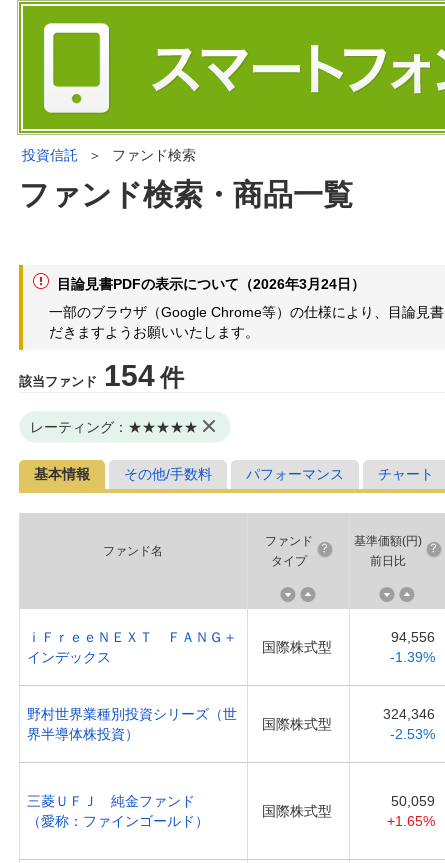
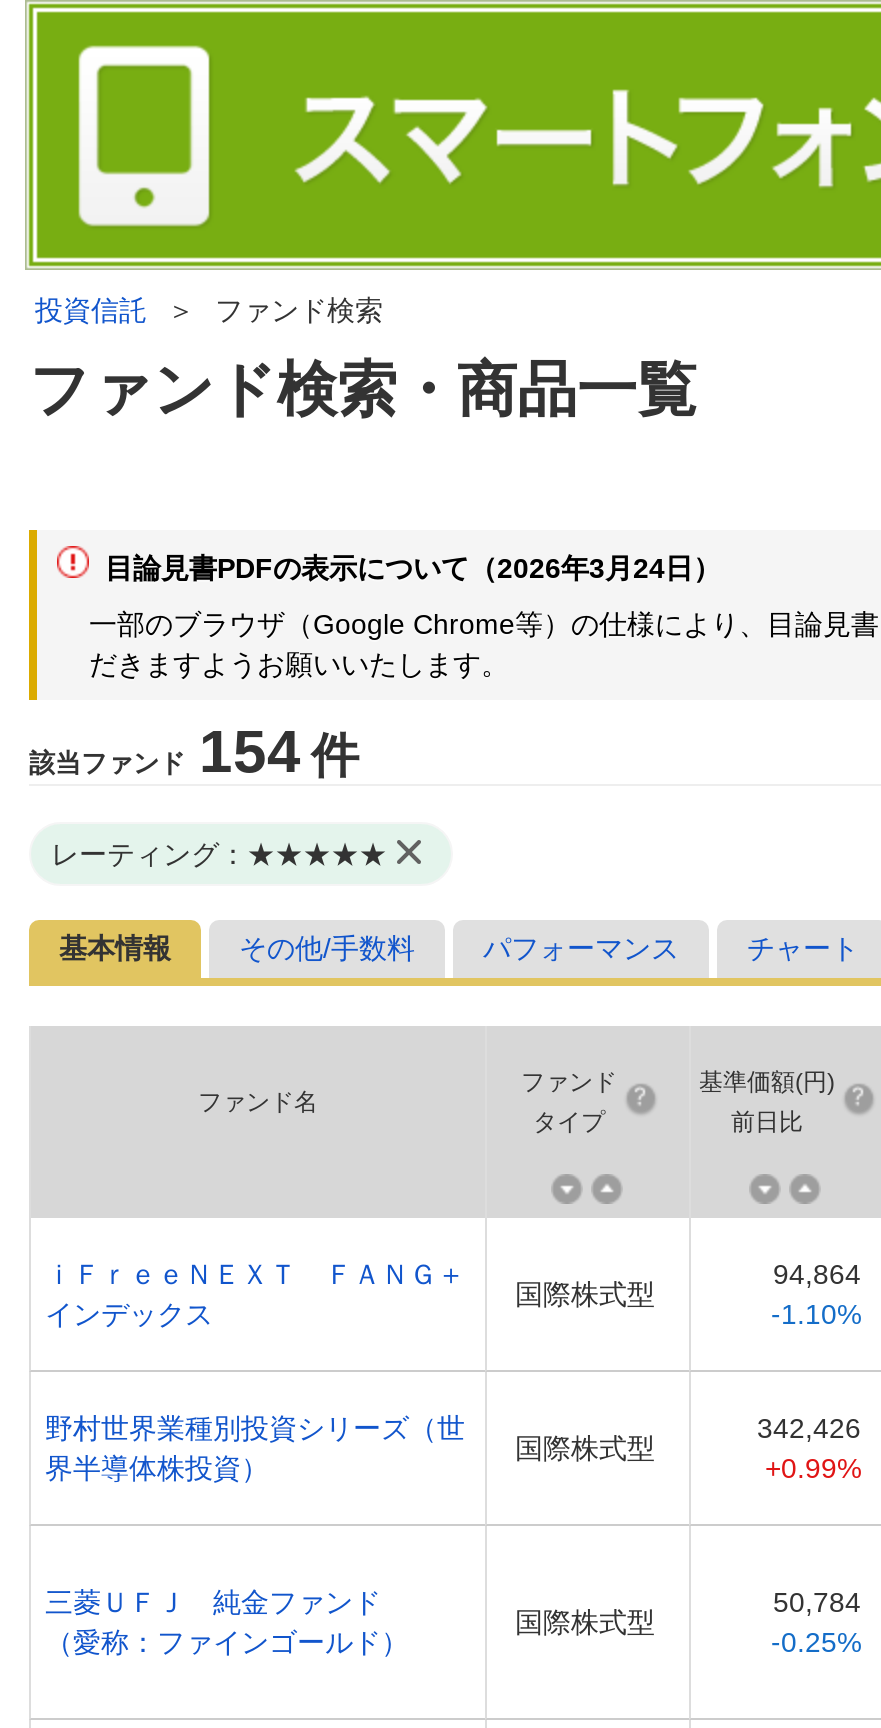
[391,629,435,645] 94,556 -> [773,1258,861,1290] 94,864
[390,649,435,665] -1.39% -> [771,1298,861,1330] -1.10%
[383,706,435,722] 324,346 -> [757,1412,861,1444] 342,426
[390,726,435,742] -2.53% -> [765,1452,861,1484] +0.99%
[391,793,435,809] 50,059 -> [773,1586,861,1618] 50,784
[387,813,435,829] +1.65% -> [771,1626,861,1658] -0.25%

